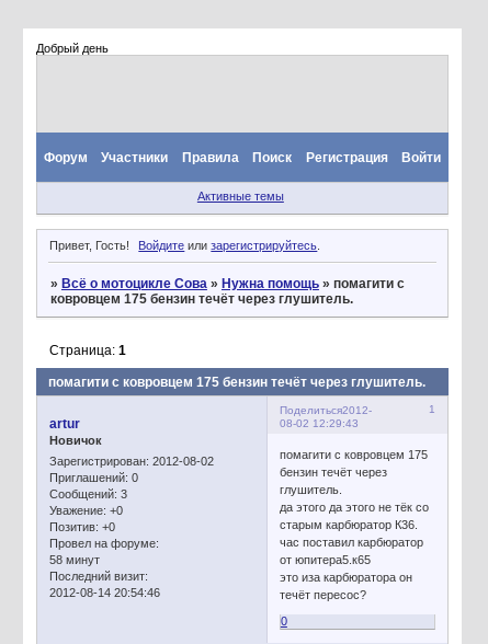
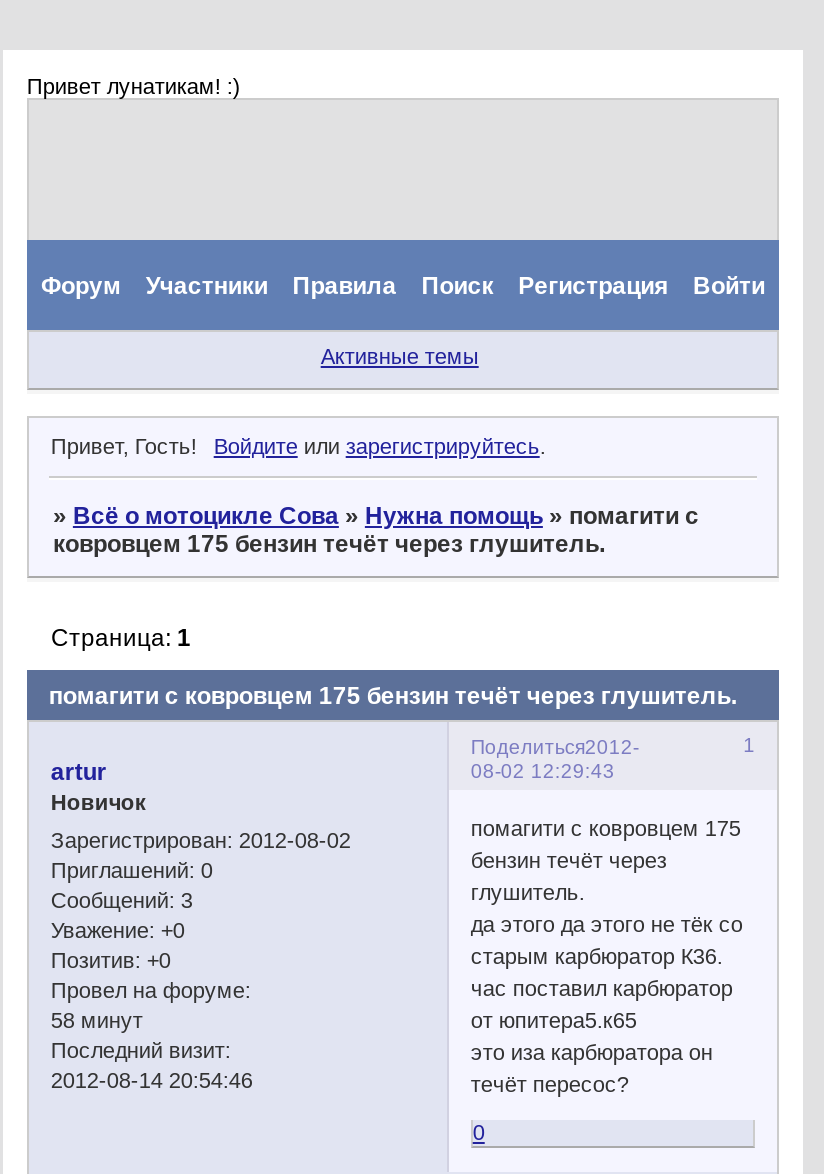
[36,42,108,55] Добрый день -> [27,74,241,98] Привет лунатикам! :)

